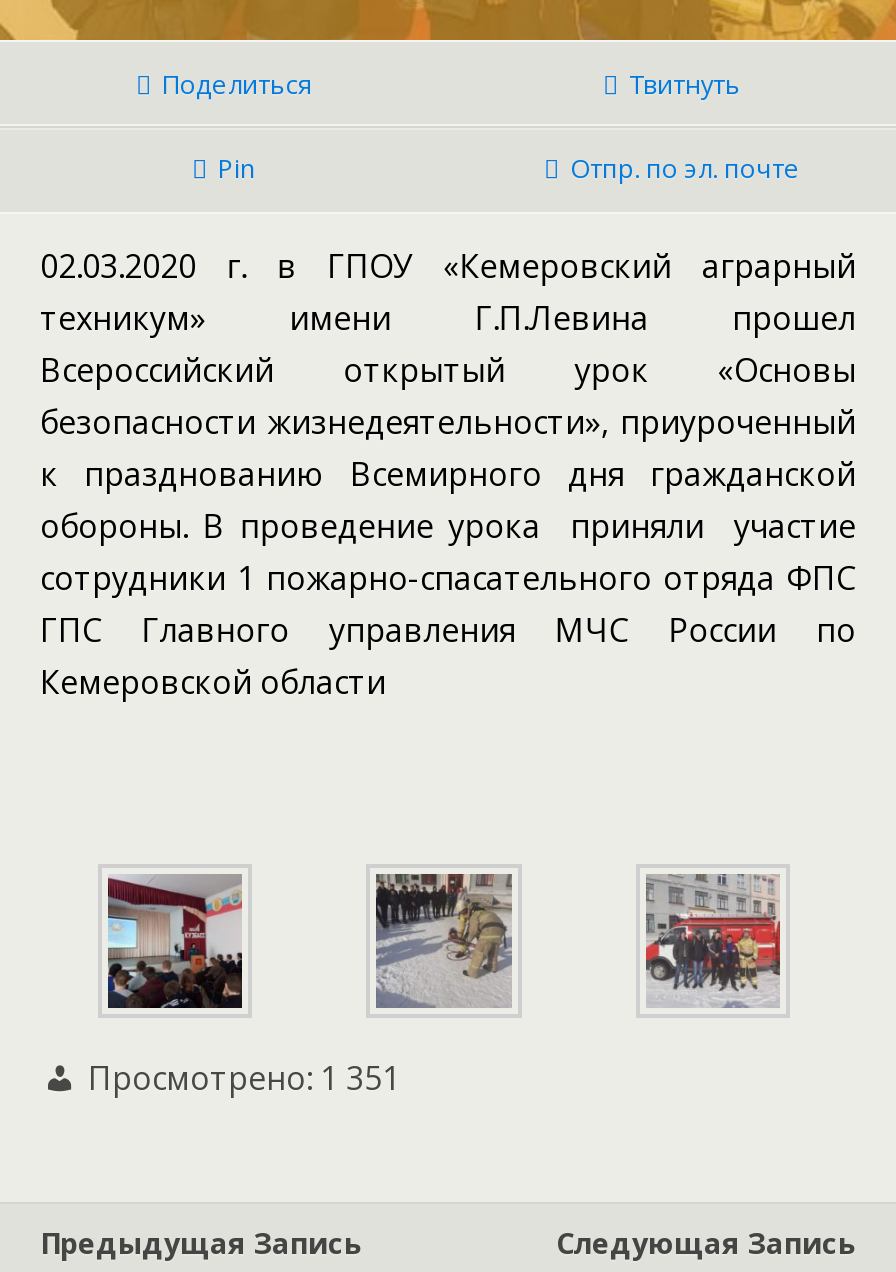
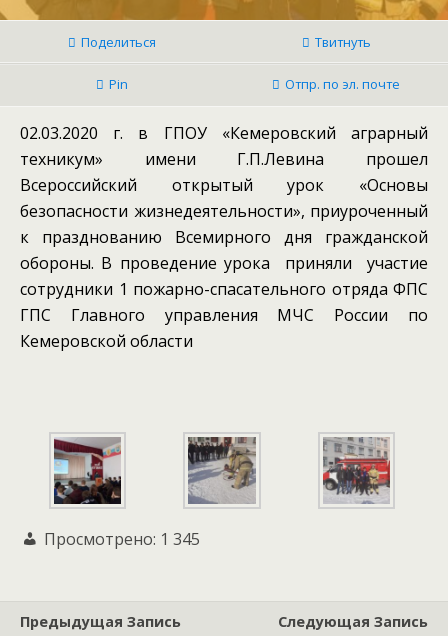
[88,1057,400,1101] Просмотрено: 1 351 -> [44,528,200,550] Просмотрено: 1 345

